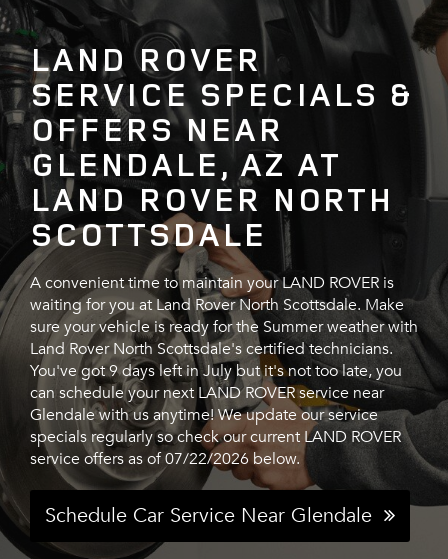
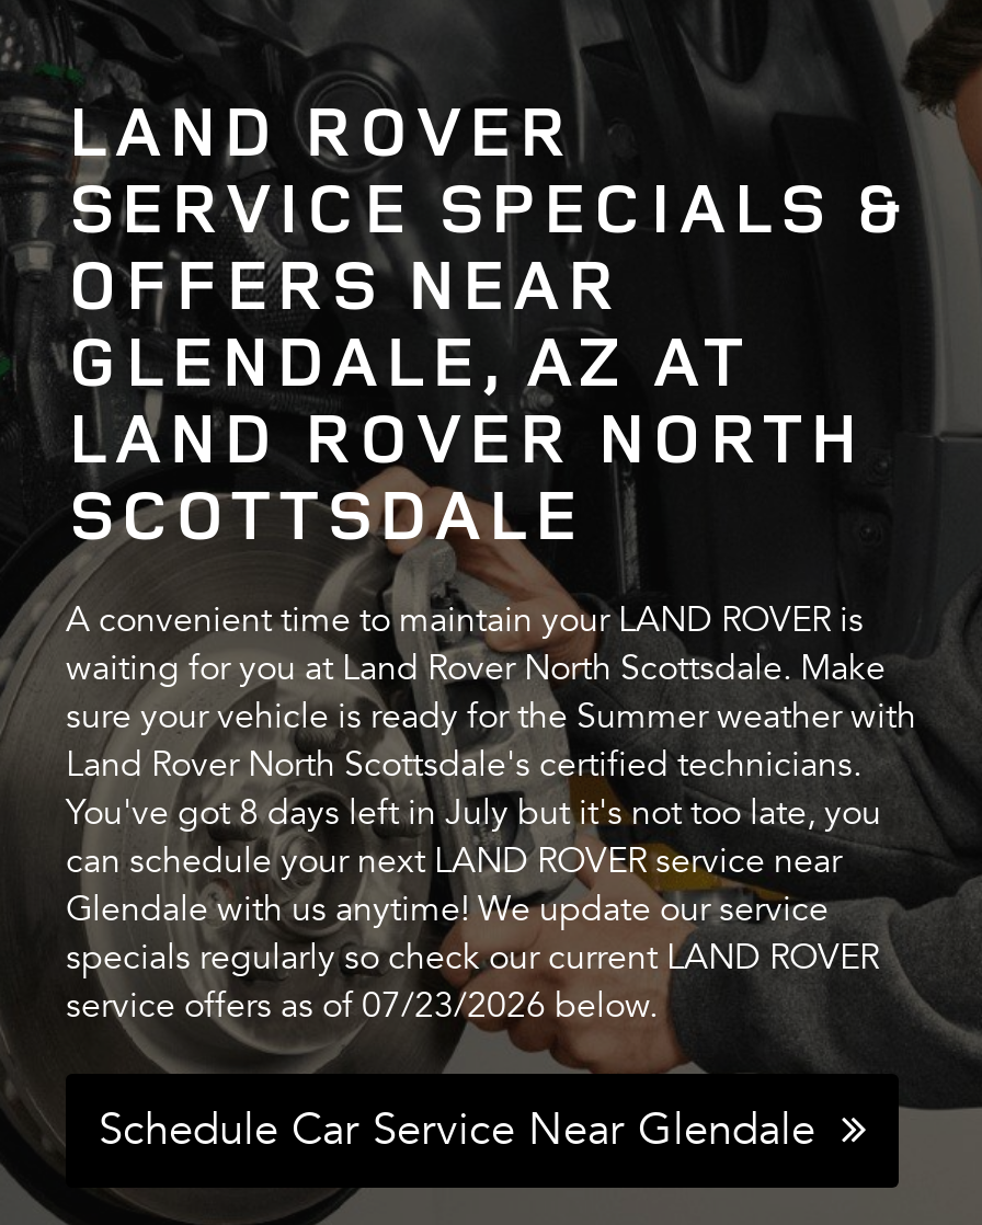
[30,360,402,382] You've got 9 days left in July but it's not too late, you -> [66,789,881,837] You've got 8 days left in July but it's not too late, you
[30,448,300,470] service offers as of 07/22/2026 below. -> [66,982,658,1030] service offers as of 07/23/2026 below.

